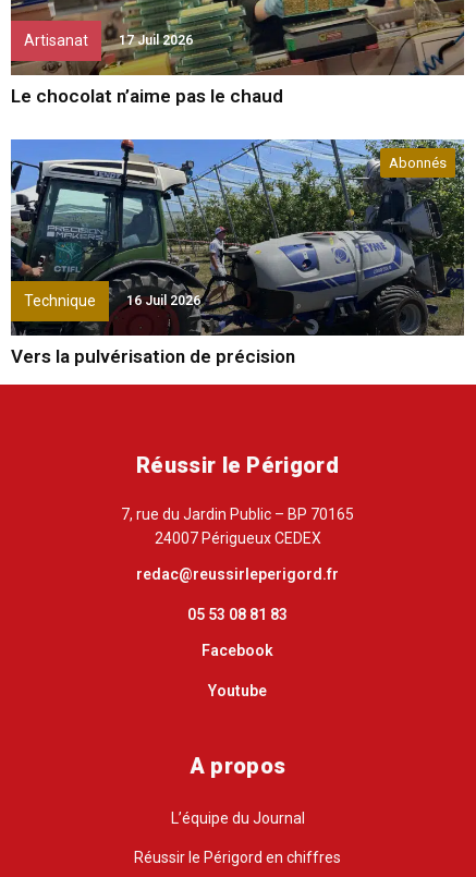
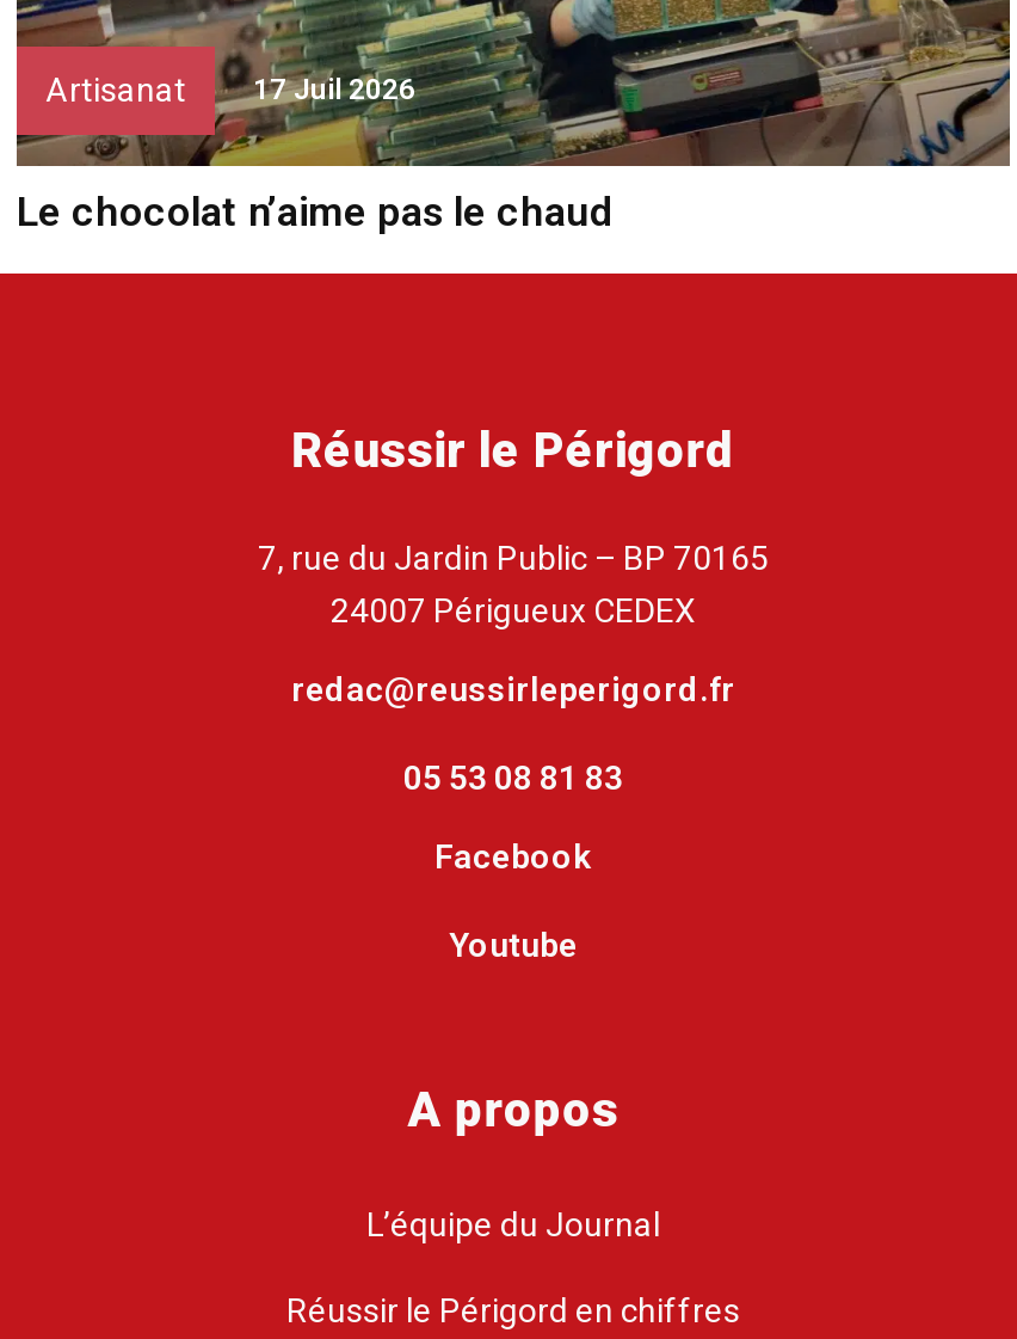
[10,124,464,337] [image] | Technique -> none
[389,155,447,171] Abonnés -> none
[11,293,295,367] 16 Juil 2026 | Vers la pulvérisation de précision -> none

